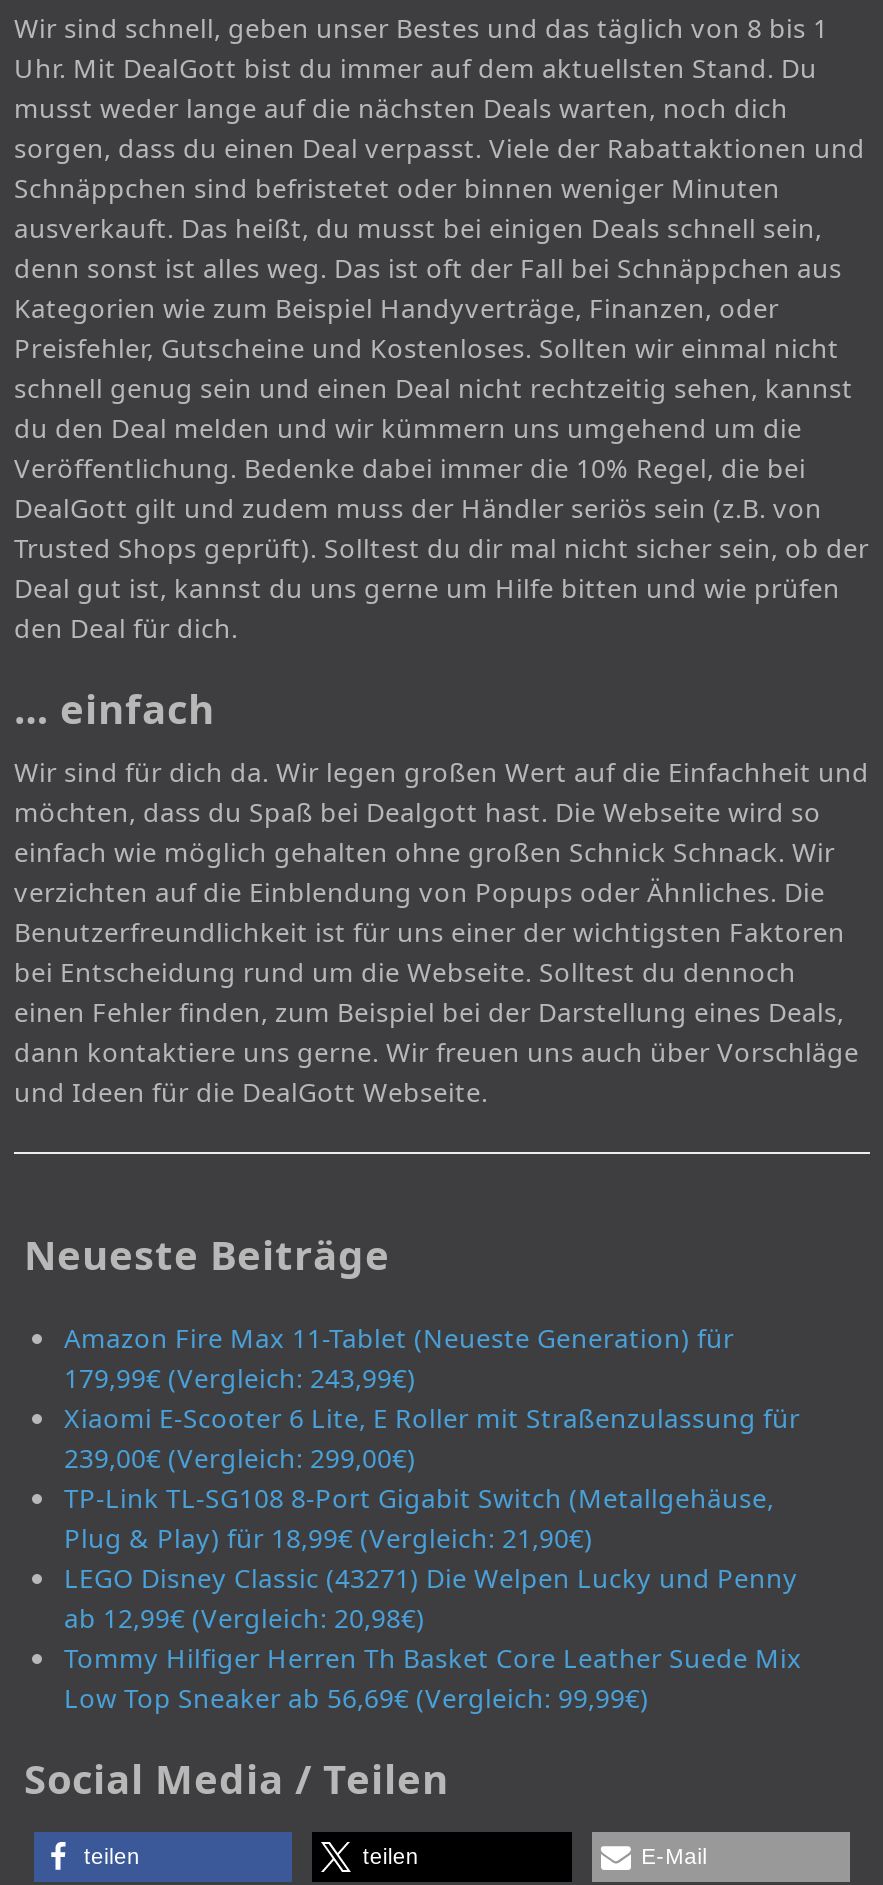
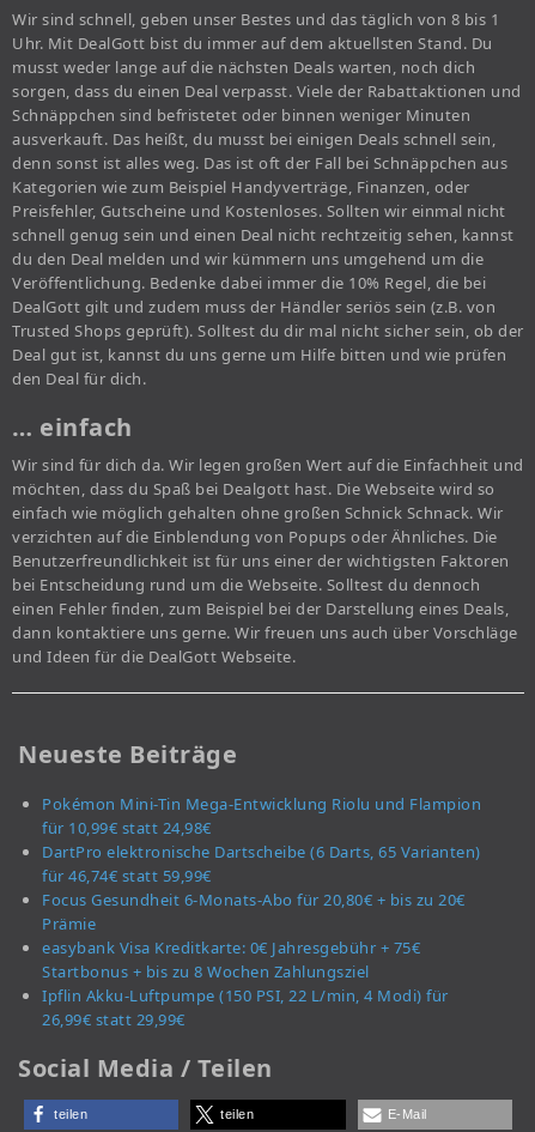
[64,1320,802,1716] Amazon Fire Max 11-Tablet (Neueste Generation) für | 179,99€ (Vergleich: 243,99€) | Xiaomi E-Scooter 6 Lite, E Roller mit Straßenzulassung für | 239,00€ (Vergleich: 299,00€) | TP-Link TL-SG108 8-Port Gigabit Switch (Metallgehäuse, | Plug & Play) für 18,99€ (Vergleich: 21,90€) | LEGO Disney Classic (43271) Die Welpen Lucky und Penny | ab 12,99€ (Vergleich: 20,98€) | Tommy Hilfiger Herren Th Basket Core Leather Suede Mix | Low Top Sneaker ab 56,69€ (Vergleich: 99,99€) -> [42,793,481,1030] Pokémon Mini-Tin Mega-Entwicklung Riolu und Flampion | für 10,99€ statt 24,98€ | DartPro elektronische Dartscheibe (6 Darts, 65 Varianten) | für 46,74€ statt 59,99€ | Focus Gesundheit 6-Monats-Abo für 20,80€ + bis zu 20€ | Prämie | easybank Visa Kreditkarte: 0€ Jahresgebühr + 75€ | Startbonus + bis zu 8 Wochen Zahlungsziel | Ipflin Akku-Luftpumpe (150 PSI, 22 L/min, 4 Modi) für | 26,99€ statt 29,99€

